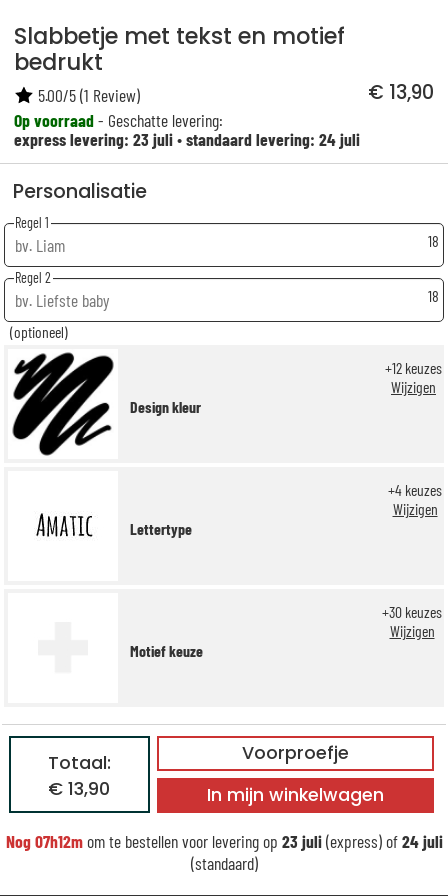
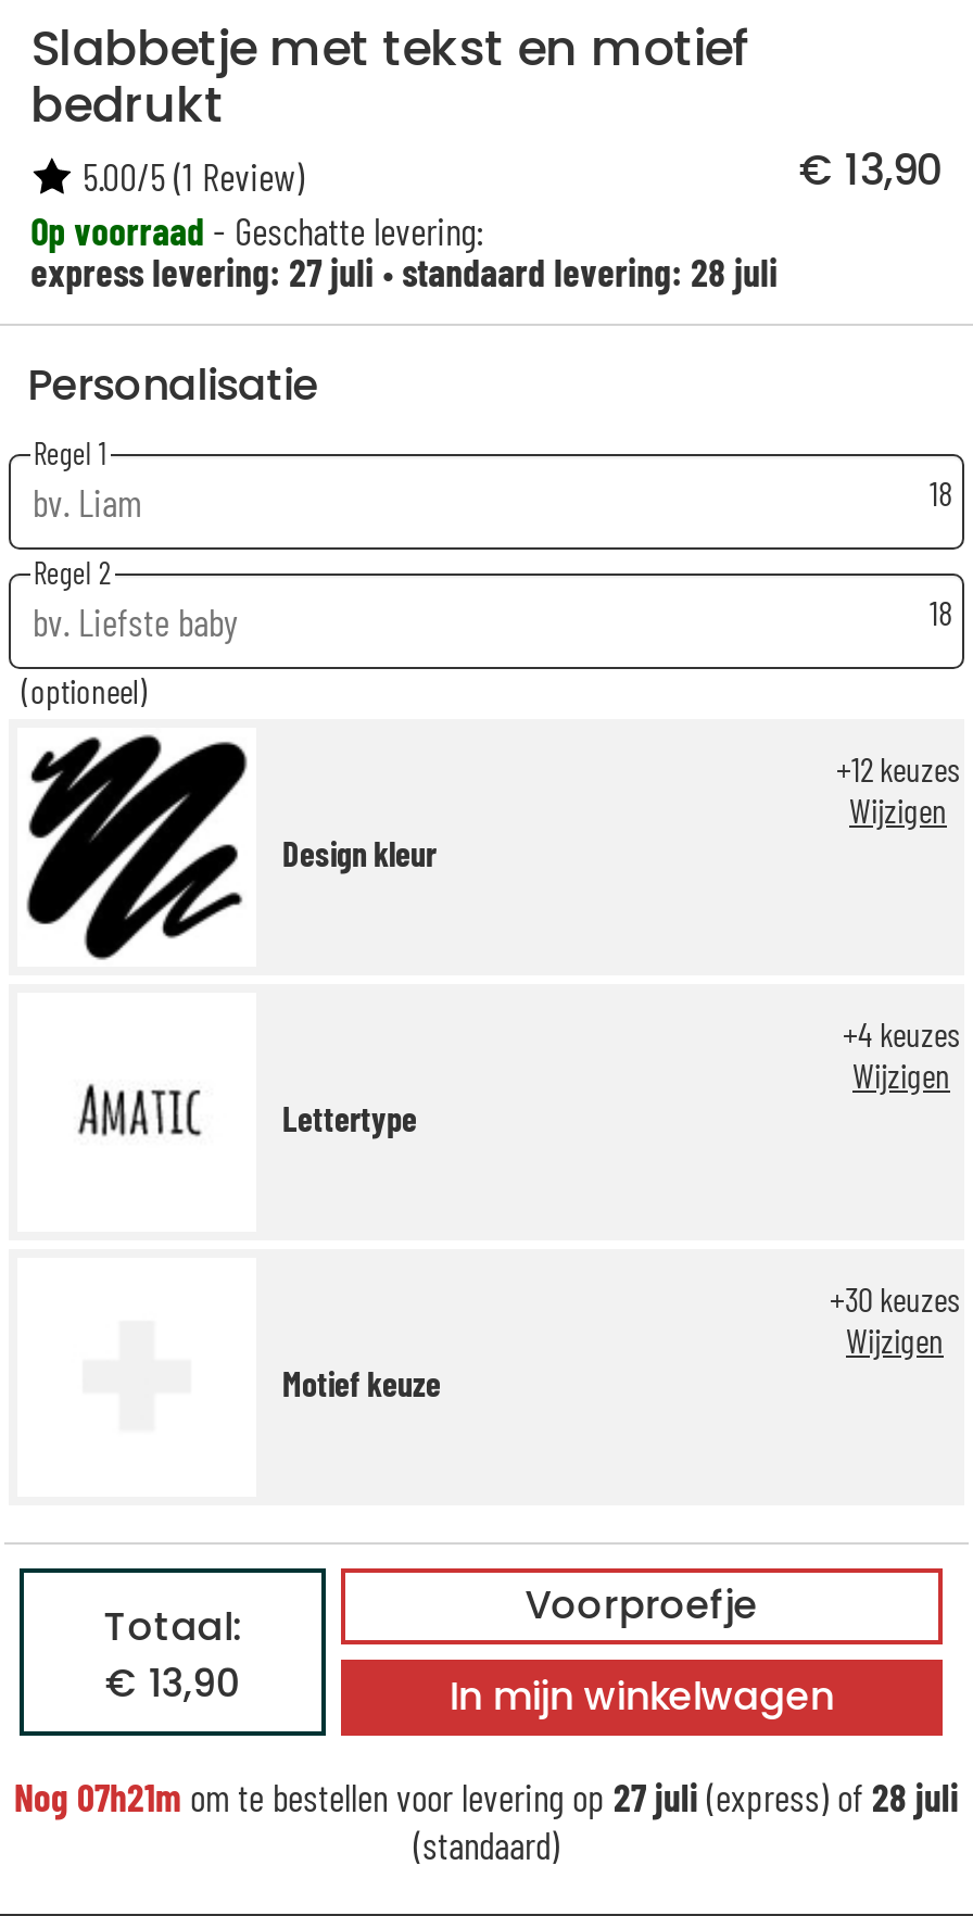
[14,128,360,150] express levering: 23 juli•standaard levering: 24 juli -> [31,247,778,295] express levering: 27 juli•standaard levering: 28 juli
[5,830,442,852] Nog 07h12m om te bestellen voor levering op 23 juli (express) of 24 juli -> [14,1773,959,1821] Nog 07h21m om te bestellen voor levering op 27 juli (express) of 28 juli

